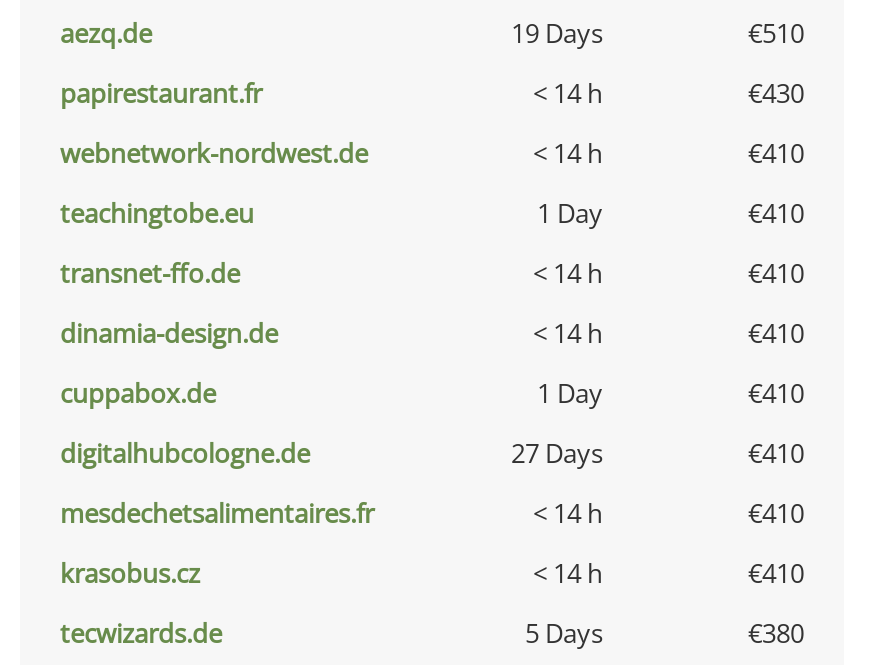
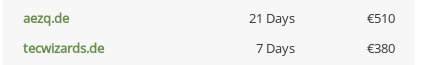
[511,15,603,51] 19 Days -> [248,9,294,27] 21 Days
[60,75,804,591] papirestaurant.fr | < 14 h | €430 | webnetwork-nordwest.de | < 14 h | €410 | teachingtobe.eu | 1 Day | €410 | transnet-ffo.de | < 14 h | €410 | dinamia-design.de | < 14 h | €410 | cuppabox.de | 1 Day | €410 | digitalhubcologne.de | 27 Days | €410 | mesdechetsalimentaires.fr | < 14 h | €410 | krasobus.cz | < 14 h | €410 -> none
[525,615,603,651] 5 Days -> [255,39,294,57] 7 Days

